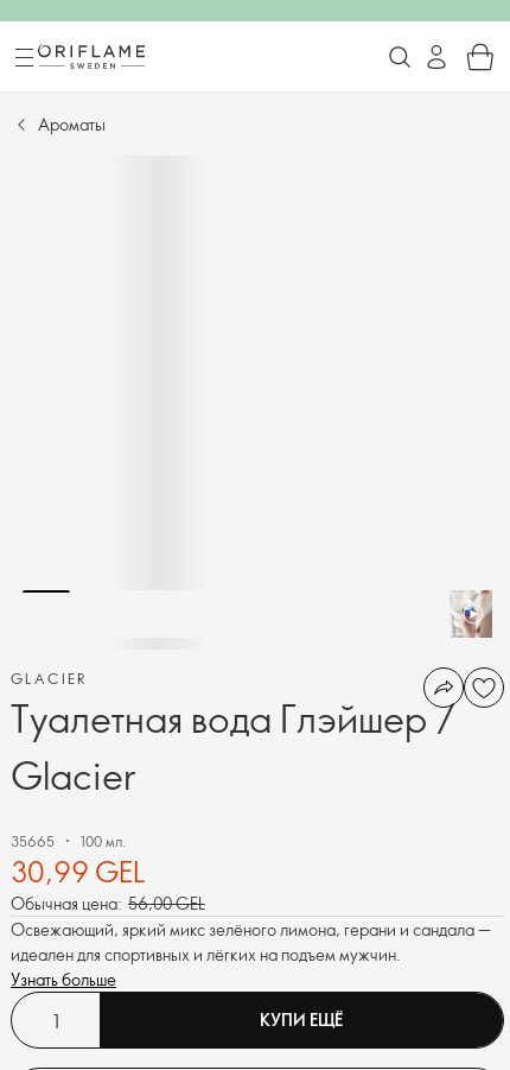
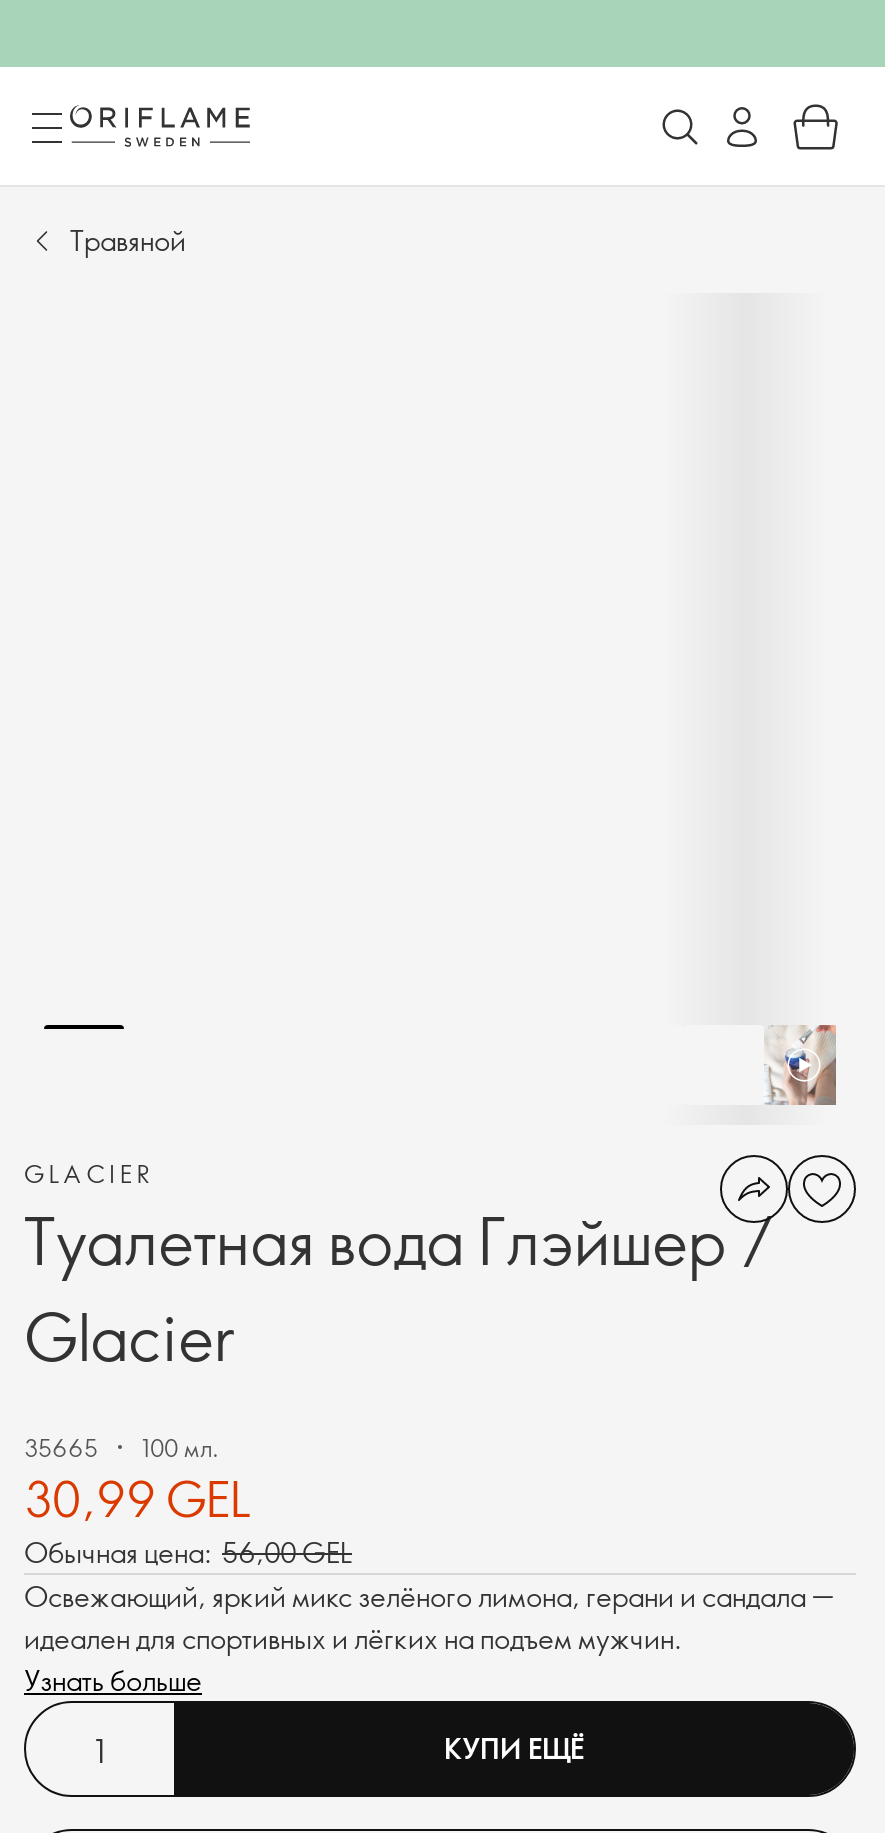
[38,113,106,135] Ароматы -> [70,221,186,259] Травяной

